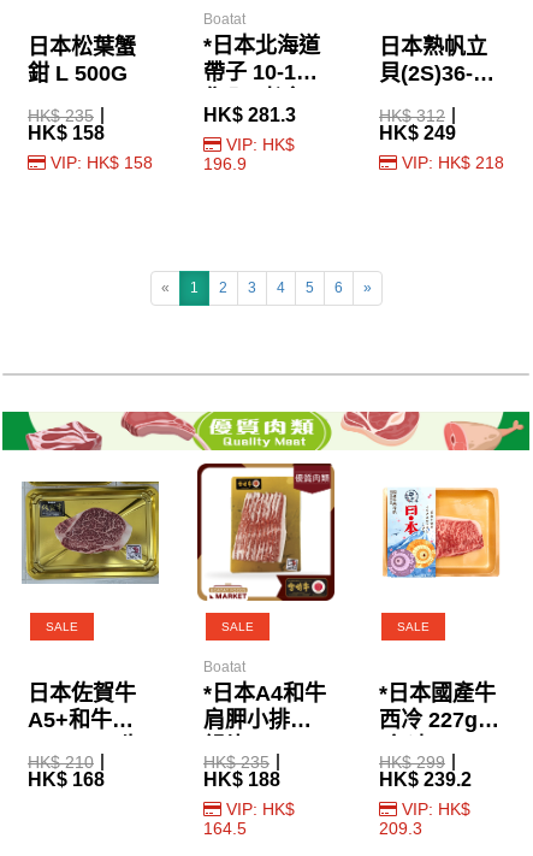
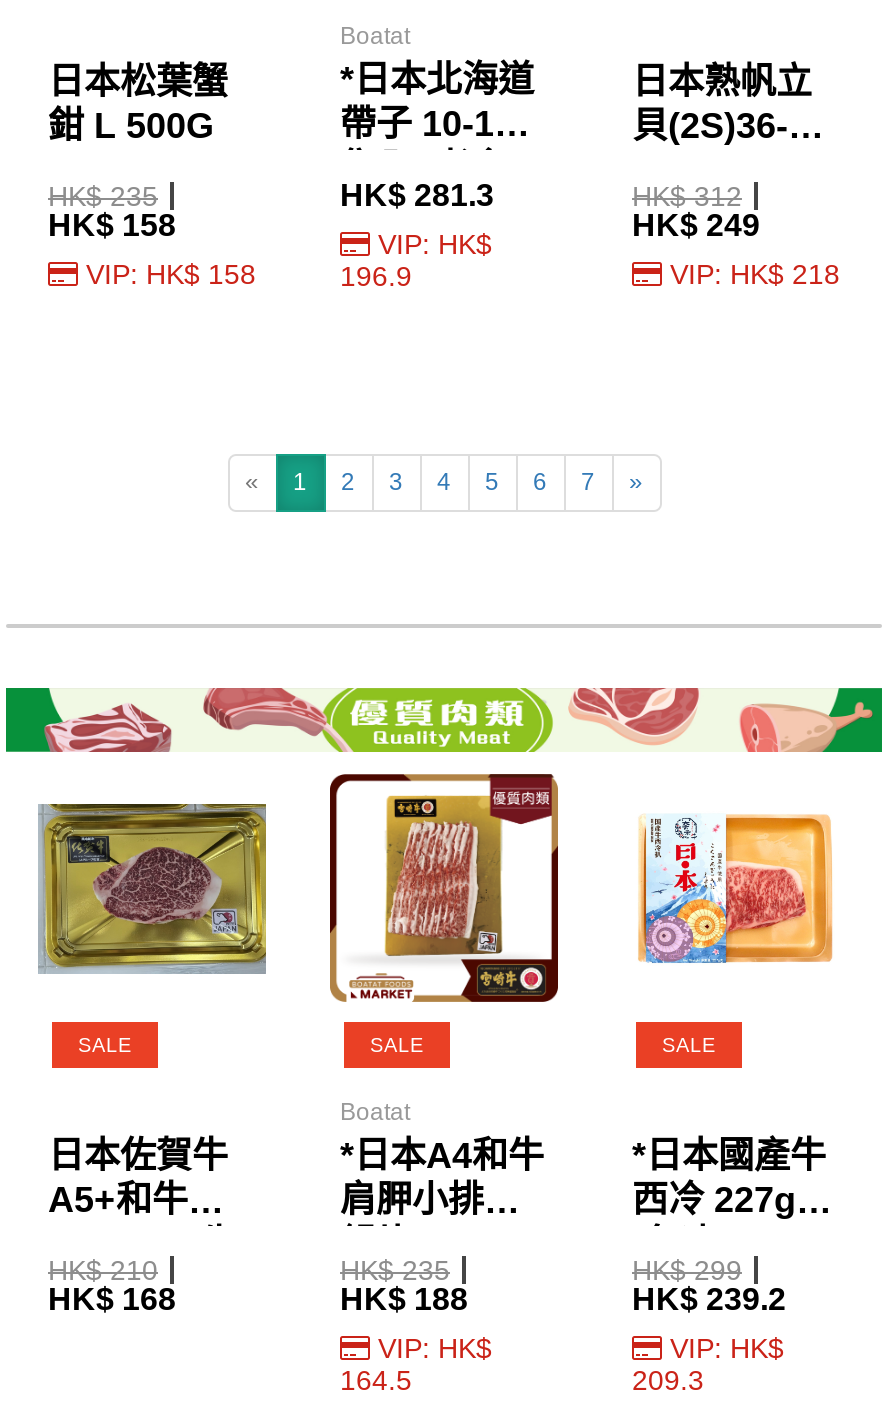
none -> [581,468,595,496] 7

